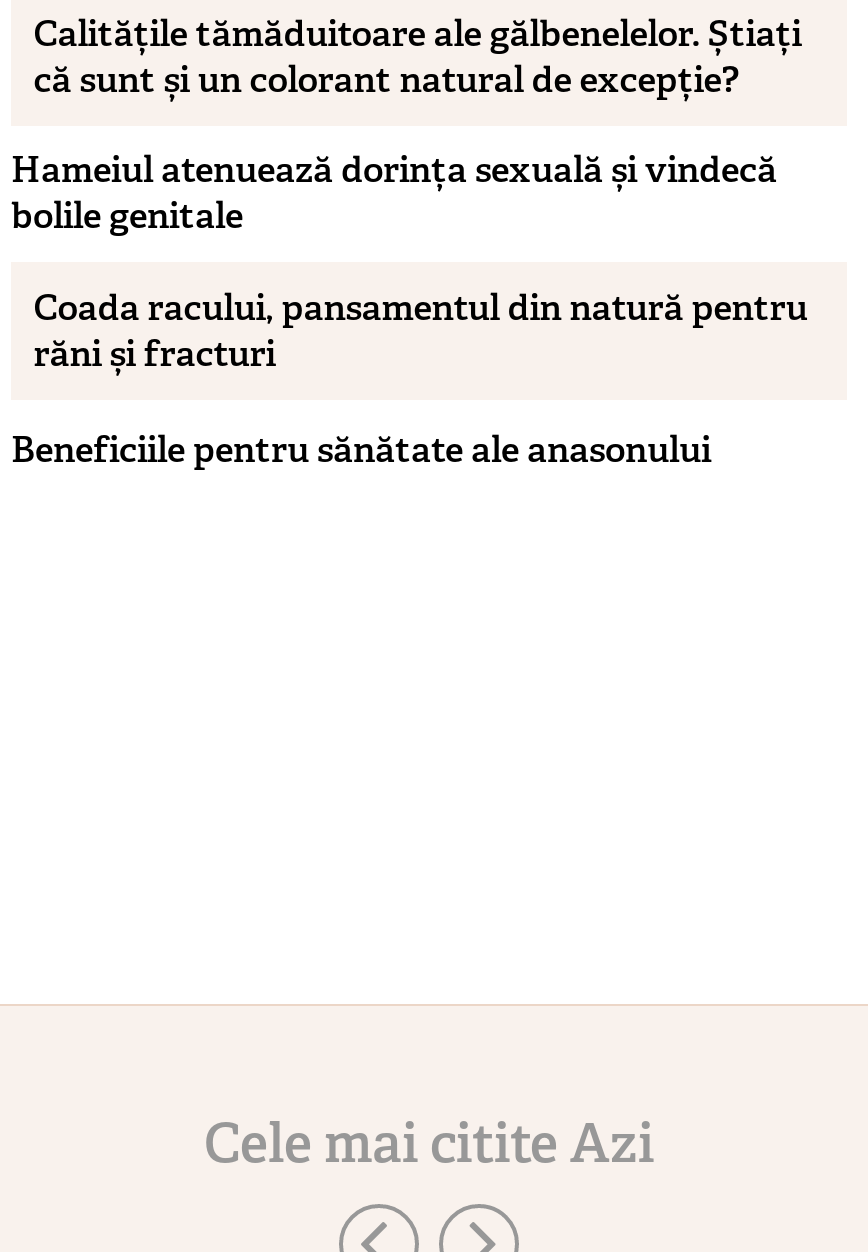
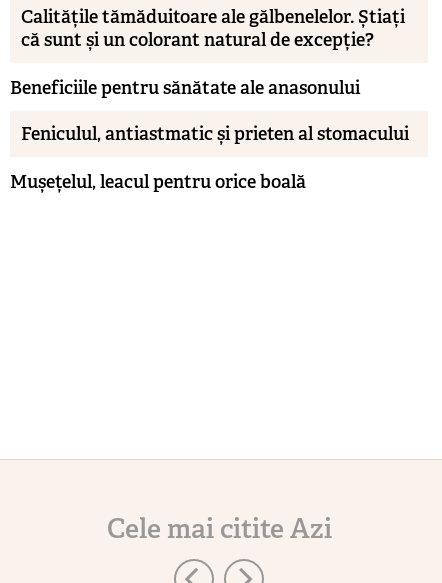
[11,146,807,377] Hameiul atenuează dorința sexuală și vindecă | bolile genitale | Coada racului, pansamentul din natură pentru | răni și fracturi -> none
moved [11,426,711,474] -> [10,76,360,100]: Beneficiile pentru sănătate ale anasonului
none -> [10,121,409,194] Feniculul, antiastmatic și prieten al stomacului | Mușețelul, leacul pentru orice boală

